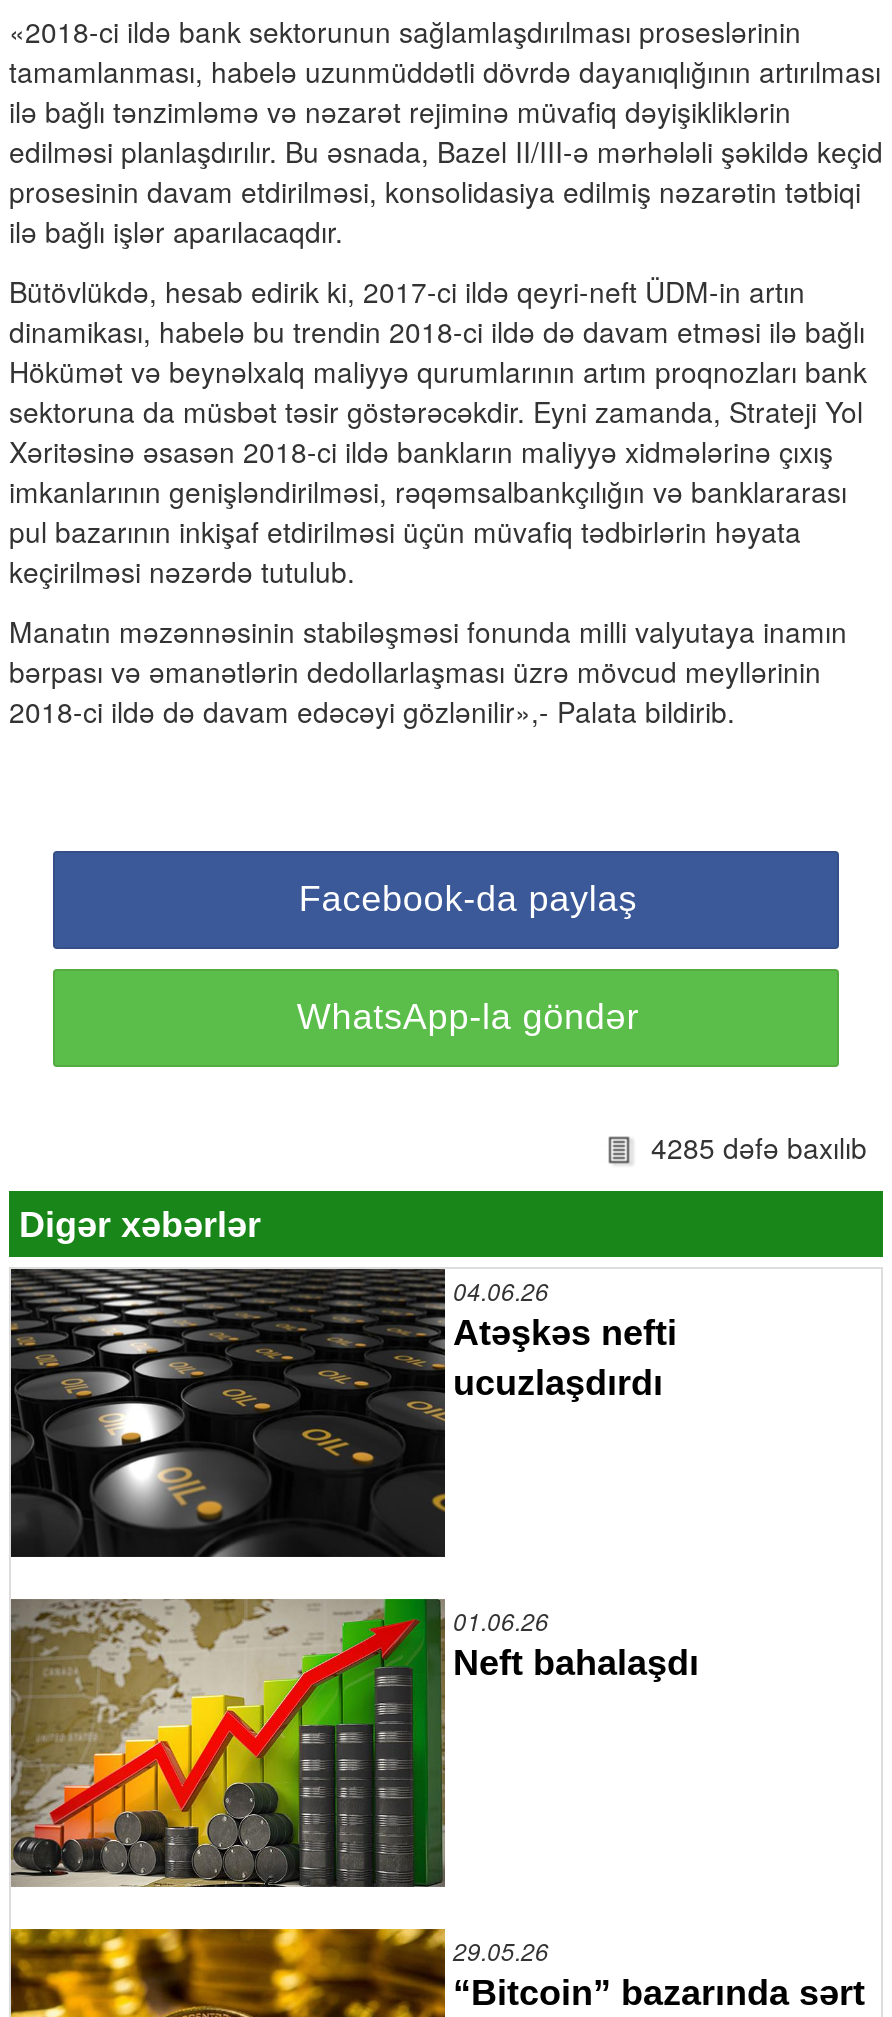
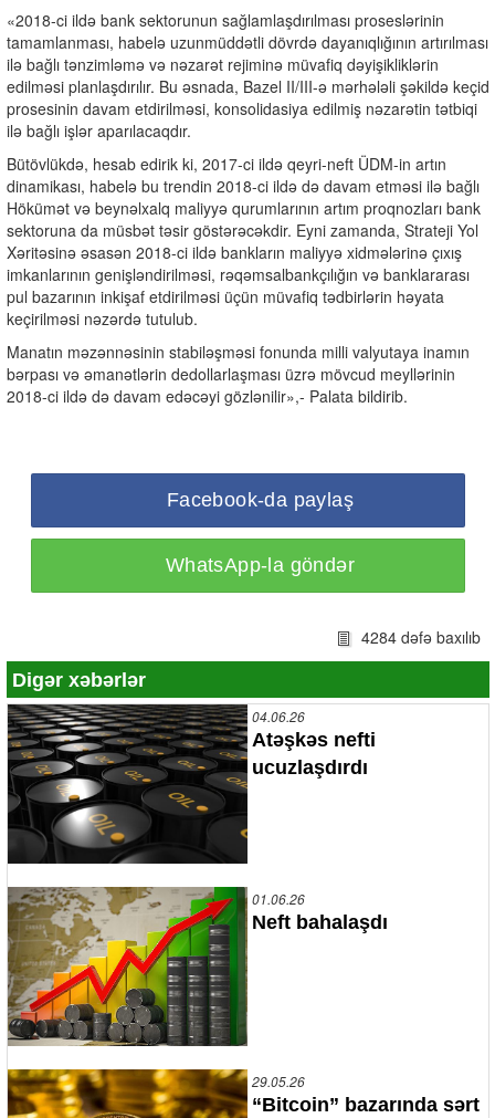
[643,1127,883,1167] 4285 dəfə baxılıb -> [357,626,489,648] 4284 dəfə baxılıb

